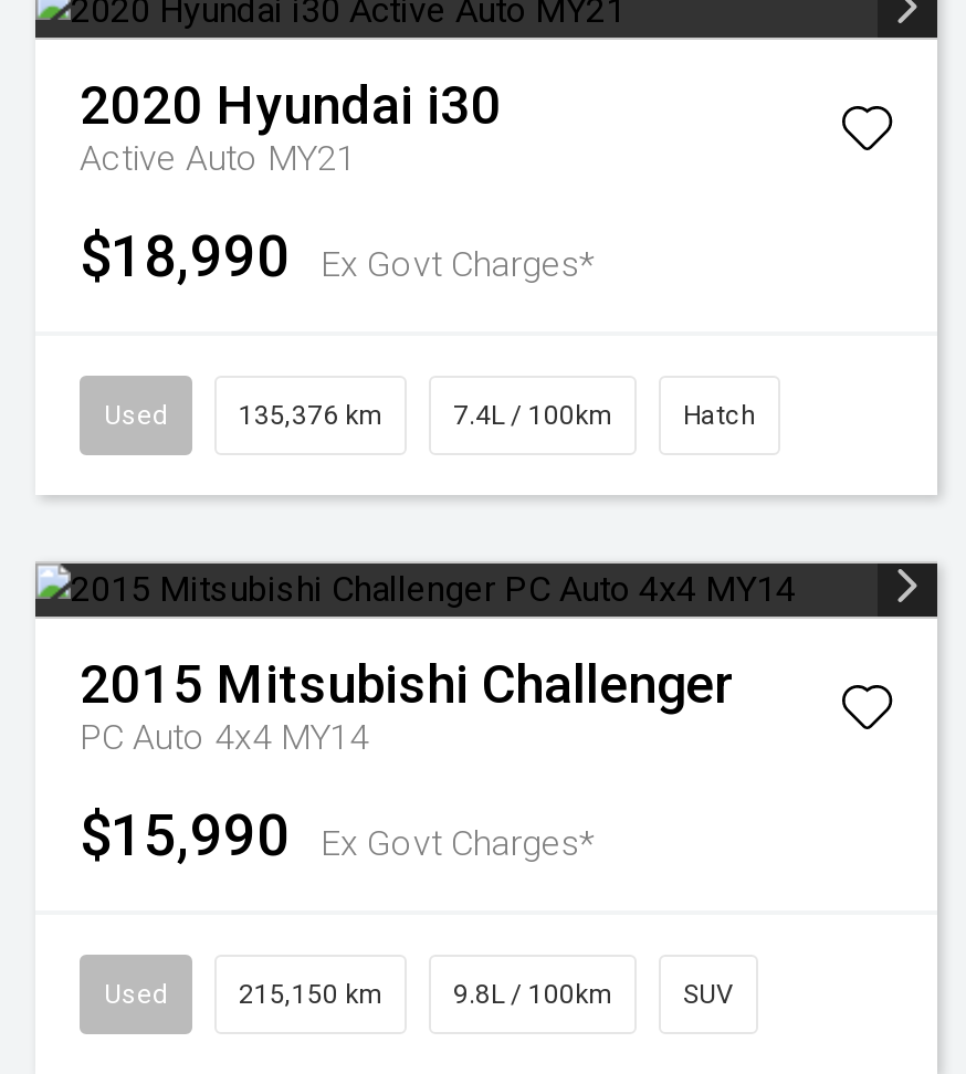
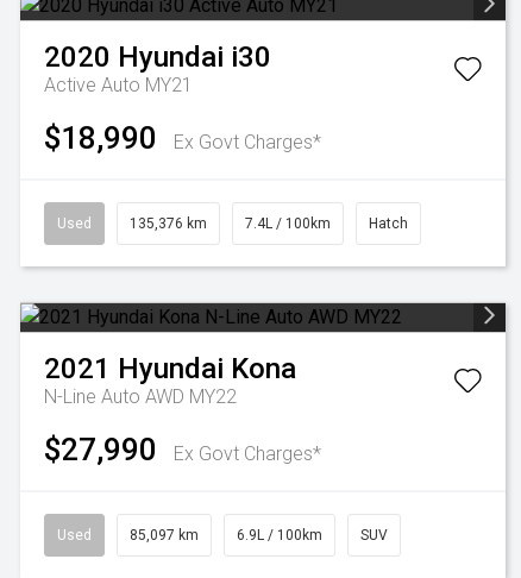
[80,654,732,758] 2015 Mitsubishi Challenger | PC Auto 4x4 MY14 -> [44,352,296,408] 2021 Hyundai Kona | N-Line Auto AWD MY22
[80,802,595,868] $15,990 Ex Govt Charges* -> [44,432,321,467] $27,990 Ex Govt Charges*
[239,979,382,1010] 215,150 km -> [130,527,199,544] 85,097 km
[453,979,612,1010] 9.8L / 100km -> [237,527,322,544] 6.9L / 100km

